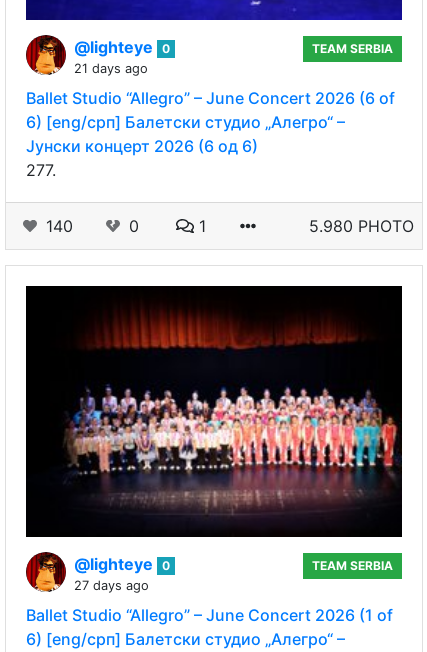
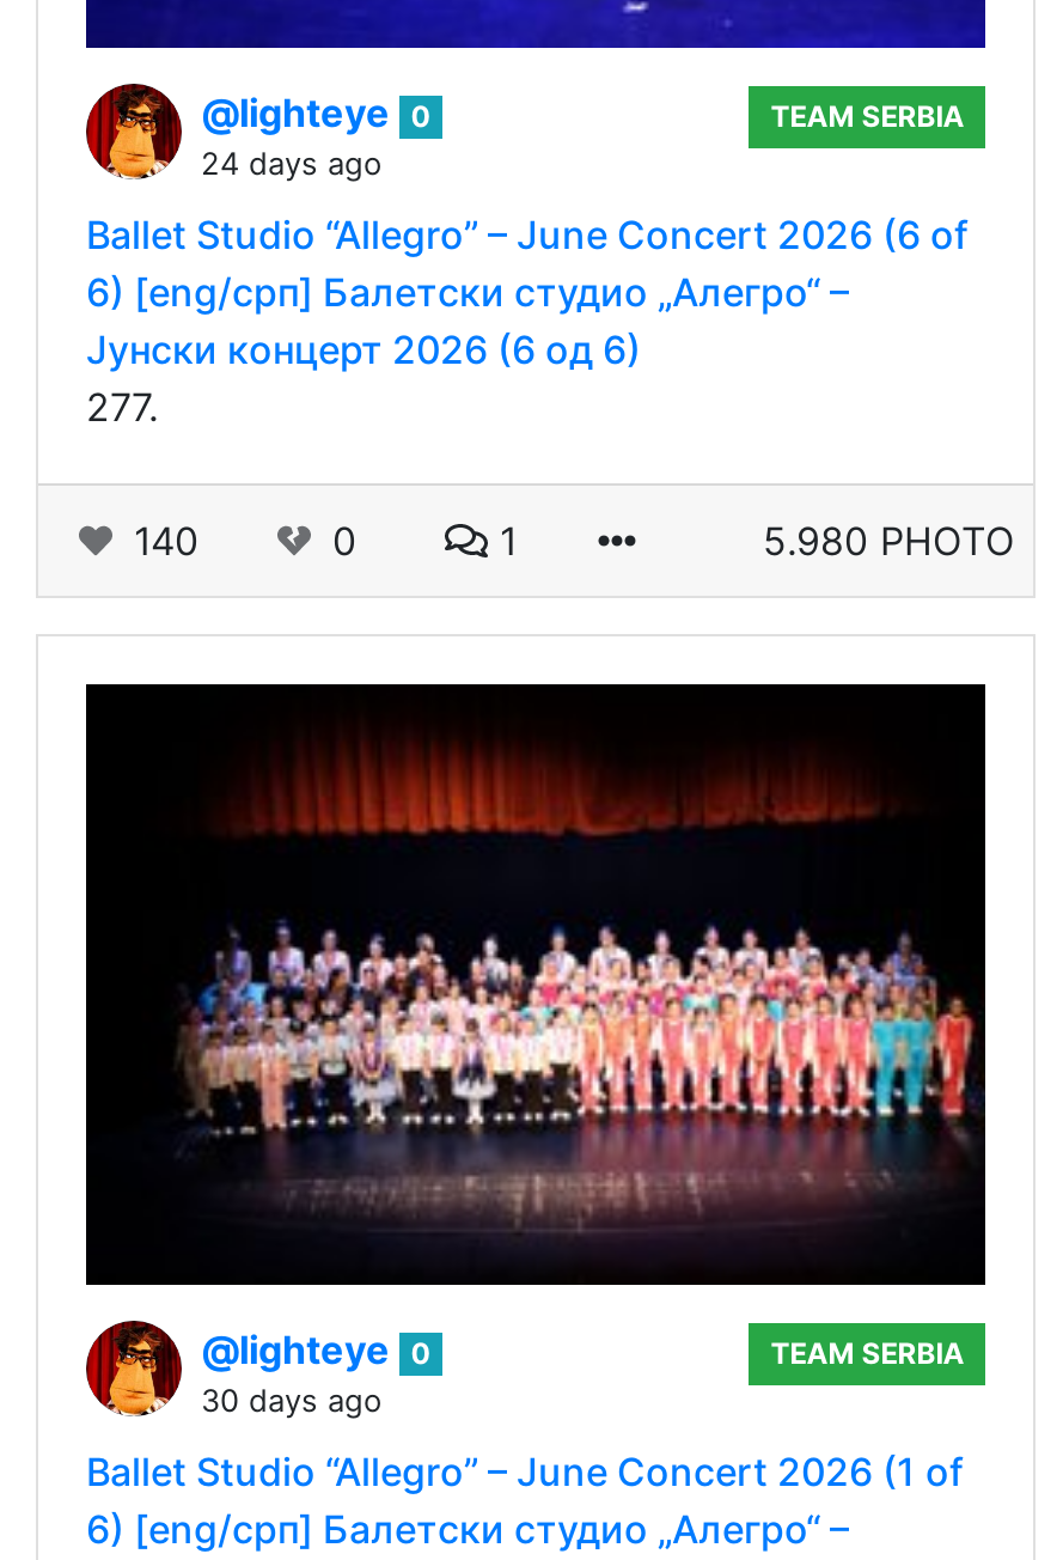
[74,61,148,76] 21 days ago -> [201,146,383,182] 24 days ago
[74,578,149,593] 27 days ago -> [201,1384,383,1420] 30 days ago

